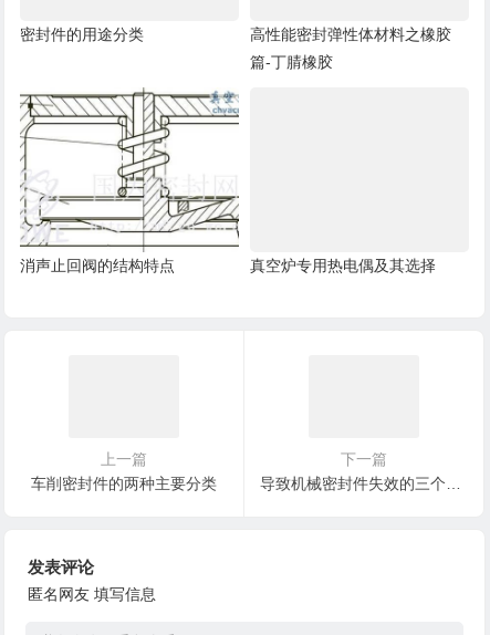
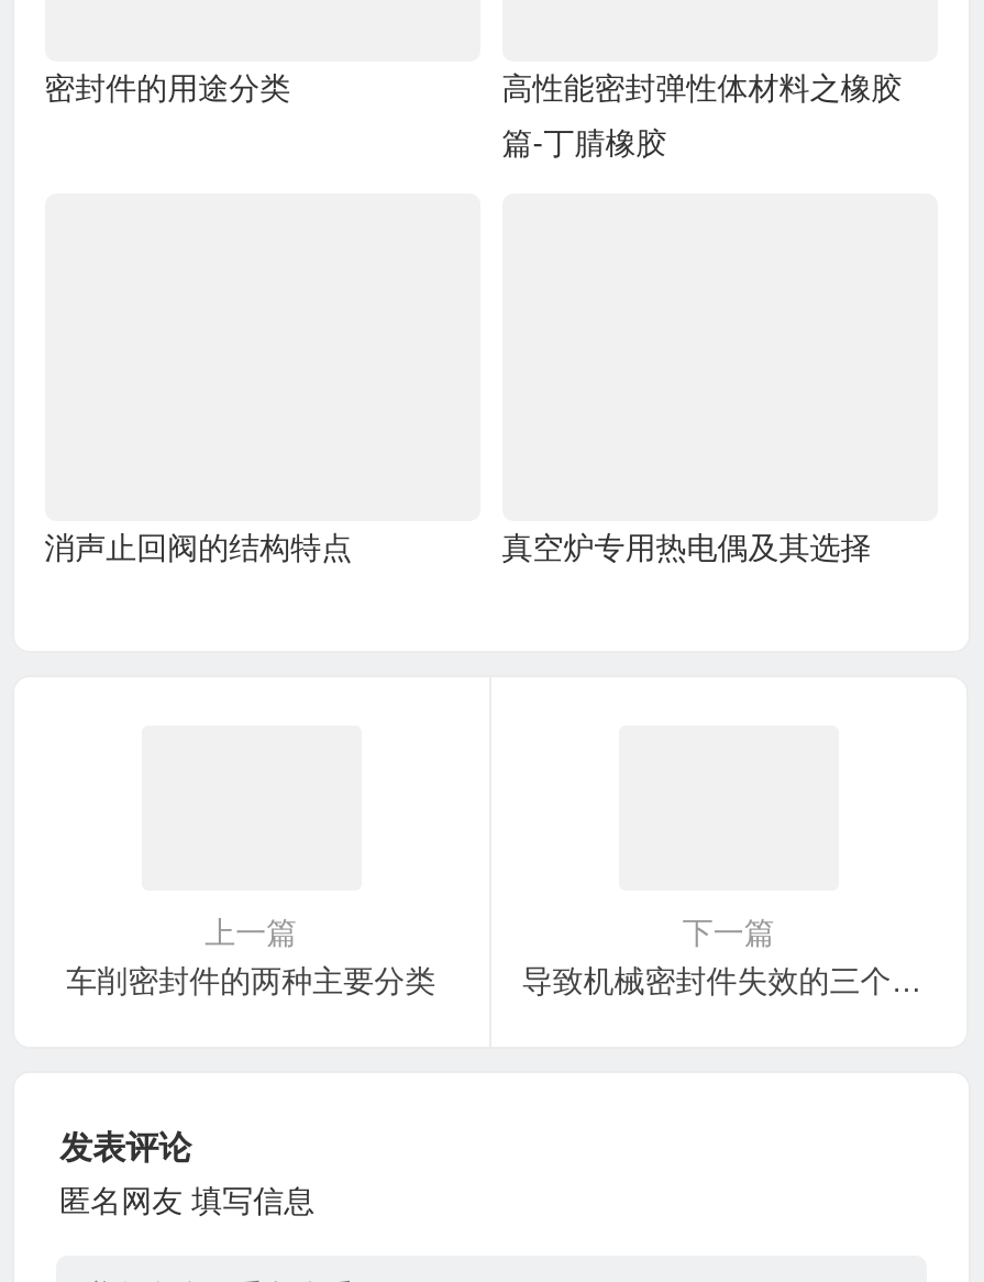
[19,87,240,252] [image] -> none

